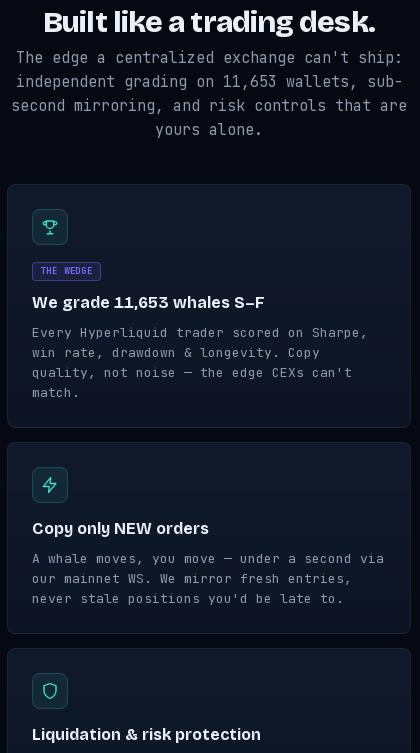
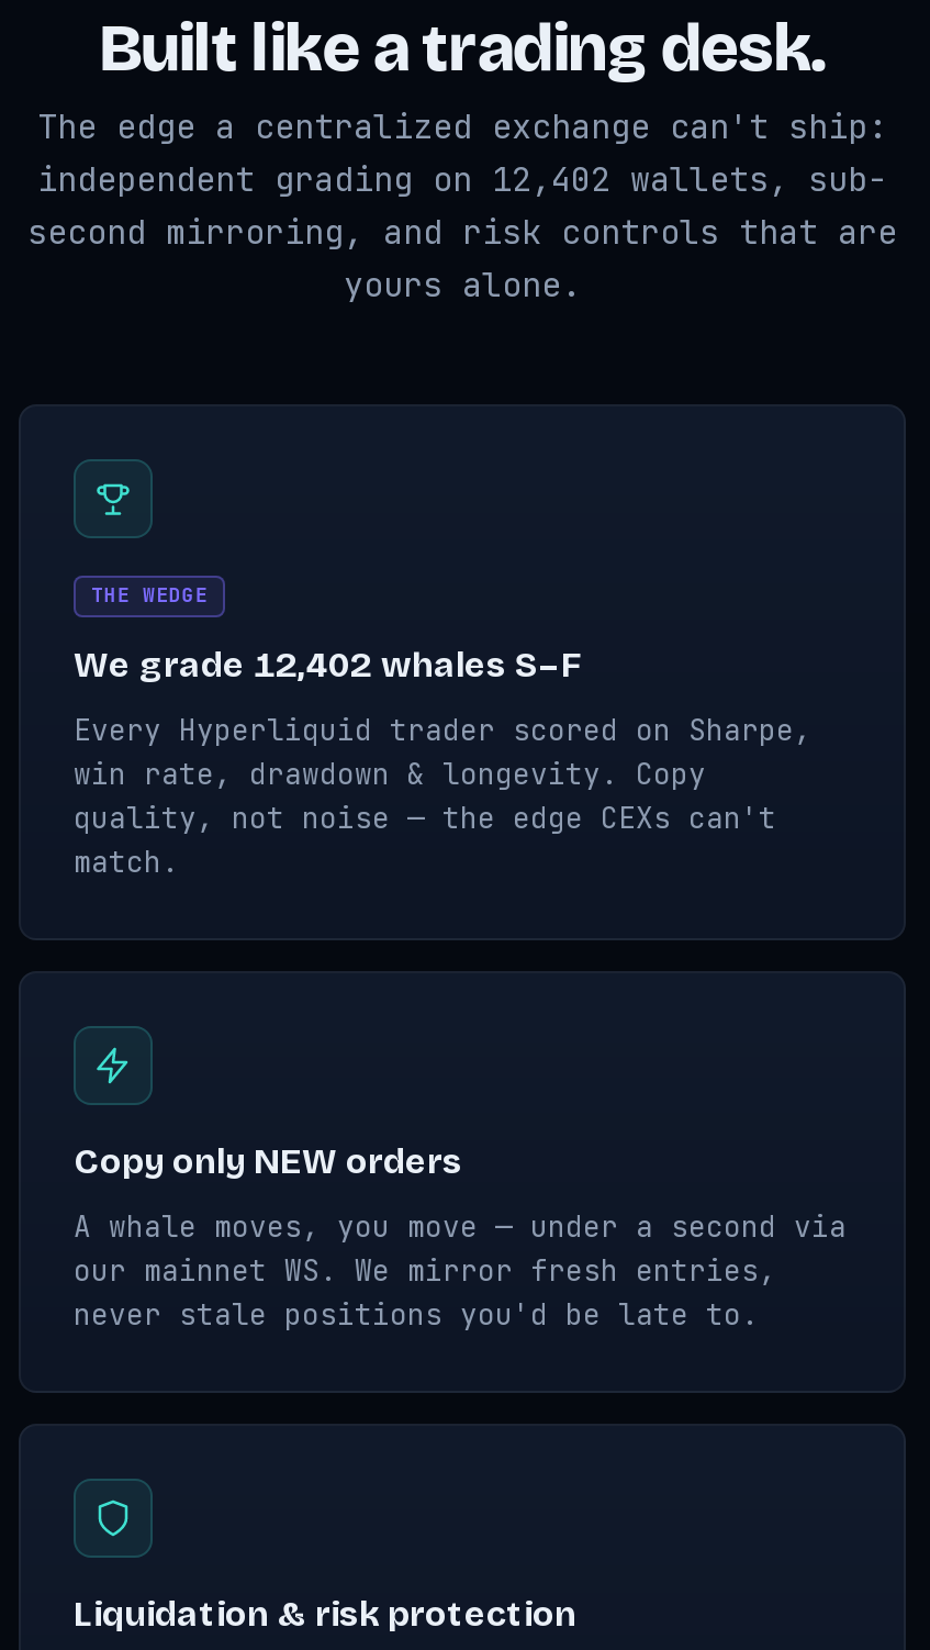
[15,72,402,92] independent grading on 11,653 wallets, sub- -> [37,158,887,202] independent grading on 12,402 wallets, sub-
[32,293,265,312] We grade 11,653 whales S–F -> [74,644,583,685] We grade 12,402 whales S–F

